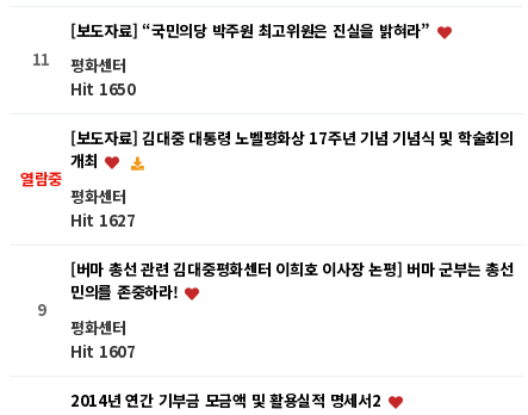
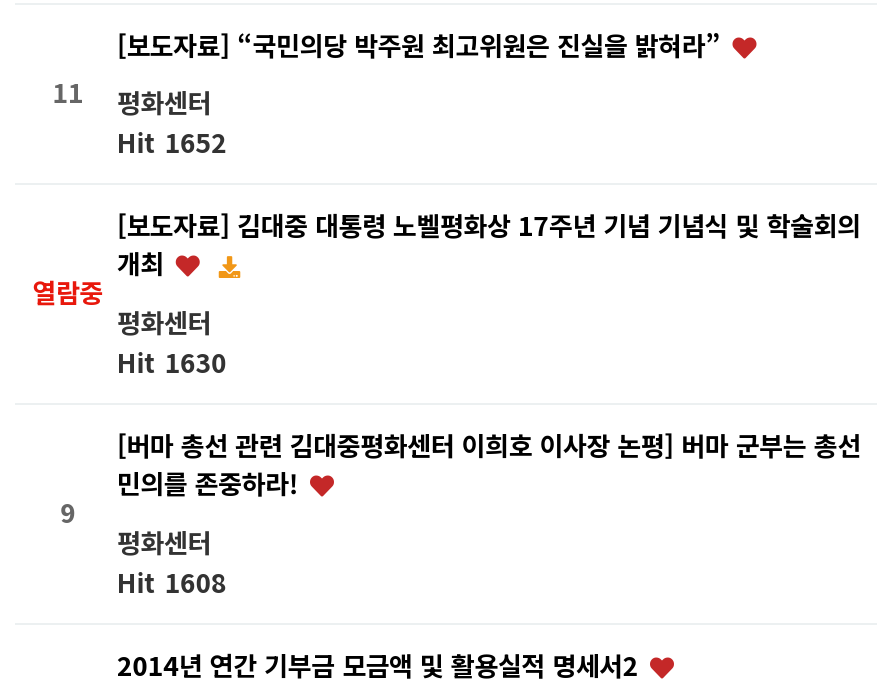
[70,78,185,101] Hit 1650 -> [117,124,309,162] Hit 1652
[70,209,185,232] Hit 1627 -> [117,344,309,382] Hit 1630
[70,340,185,362] Hit 1607 -> [117,563,309,601] Hit 1608

